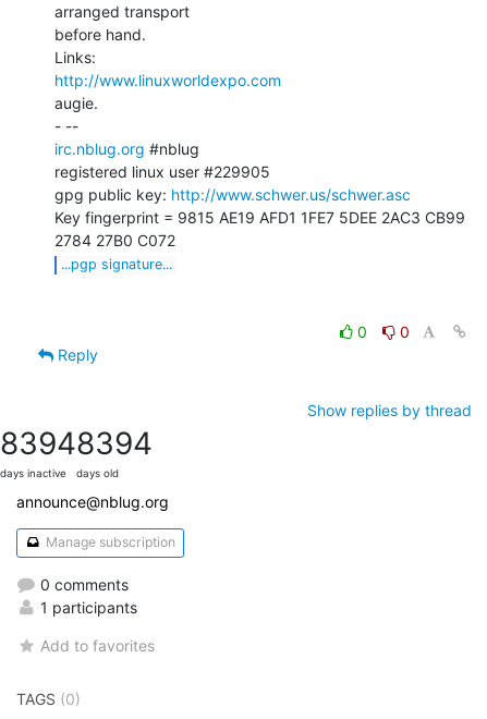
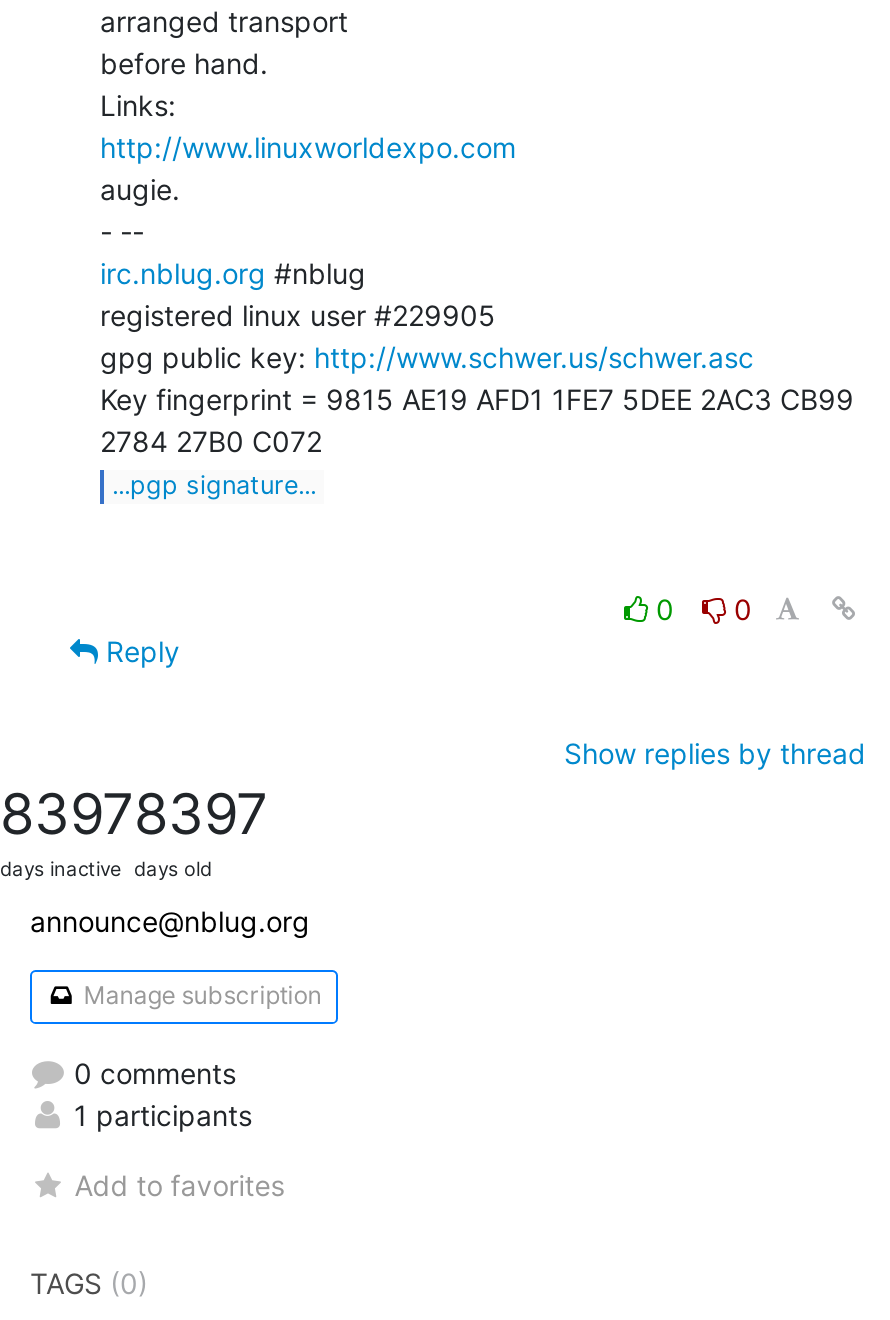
[0,425,76,462] 8394 -> [0,780,134,848] 8397
[76,425,153,462] 8394 -> [134,780,268,848] 8397

